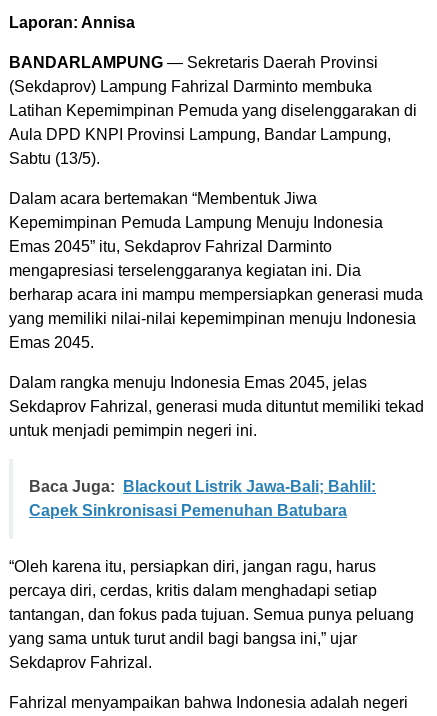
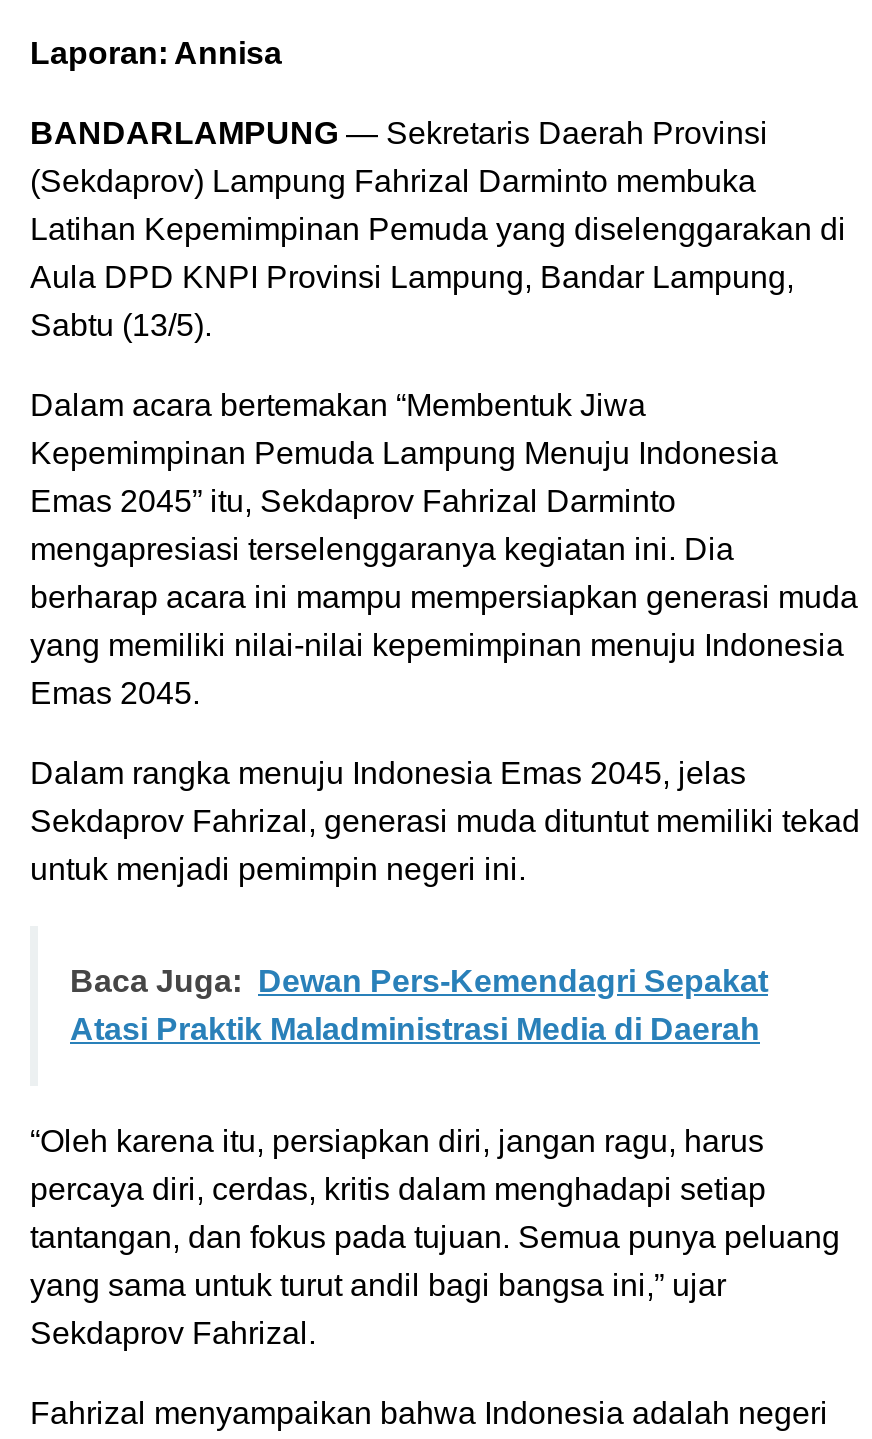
[29,478,376,519] Baca Juga: Blackout Listrik Jawa-Bali; Bahlil: | Capek Sinkronisasi Pemenuhan Batubara -> [70,964,768,1046] Baca Juga: Dewan Pers-Kemendagri Sepakat | Atasi Praktik Maladministrasi Media di Daerah

